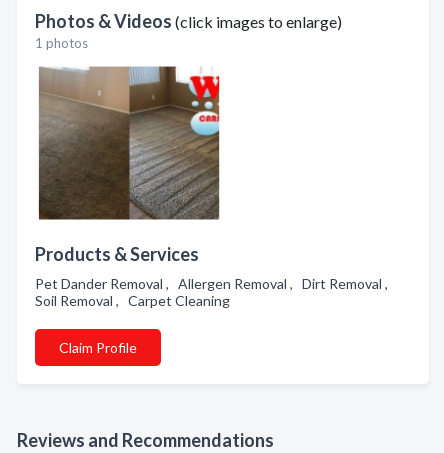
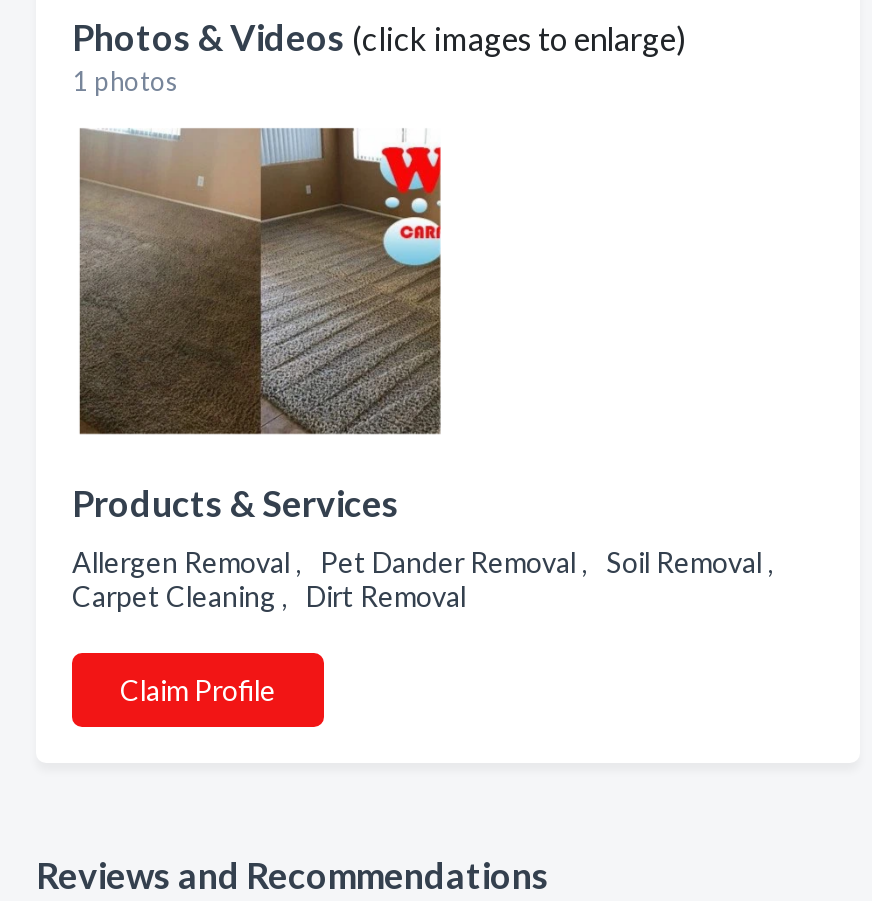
[35,275,394,309] Pet Dander Removal , Allergen Removal , Dirt Removal , | Soil Removal , Carpet Cleaning -> [72,545,786,613] Allergen Removal , Pet Dander Removal , Soil Removal , | Carpet Cleaning , Dirt Removal

